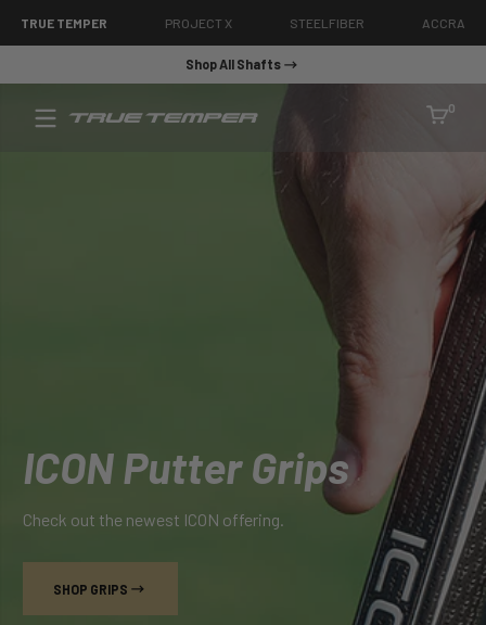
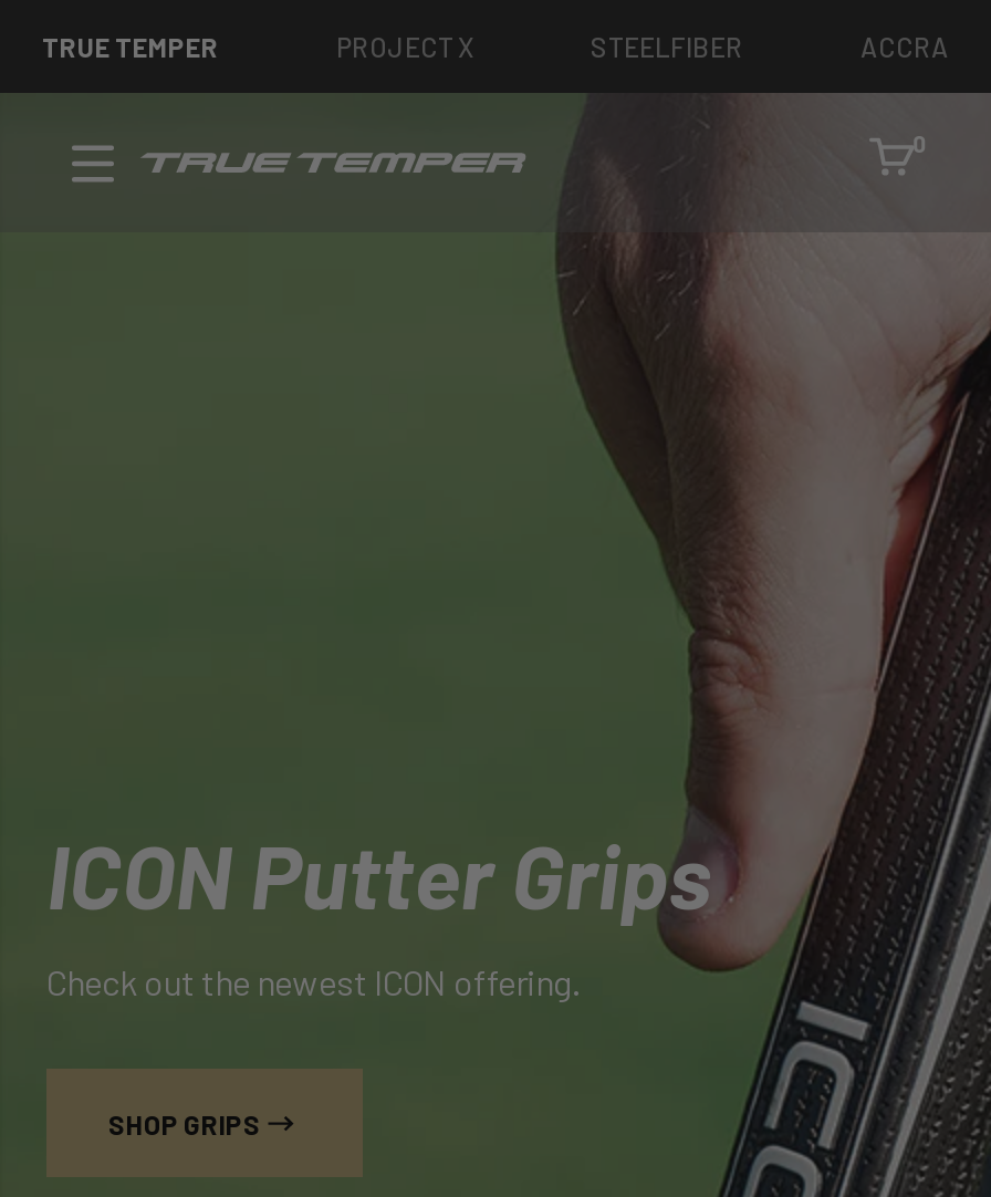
[186,56,281,72] Shop All Shafts -> none

